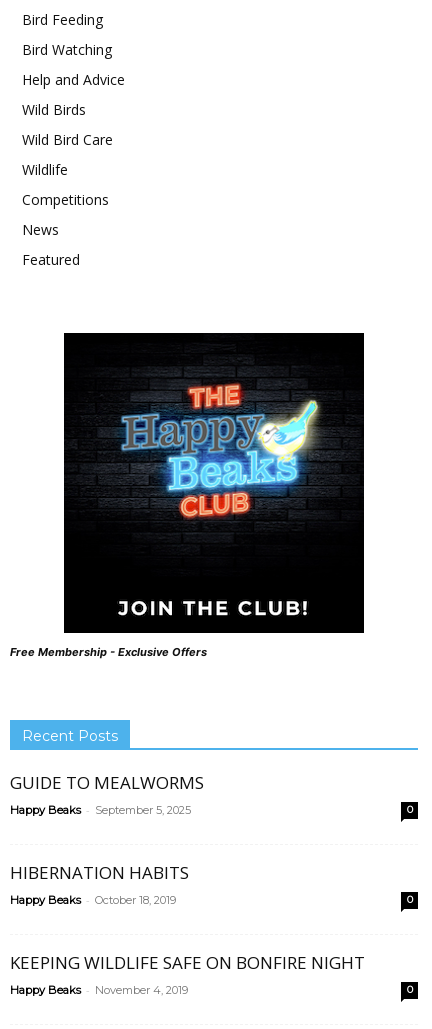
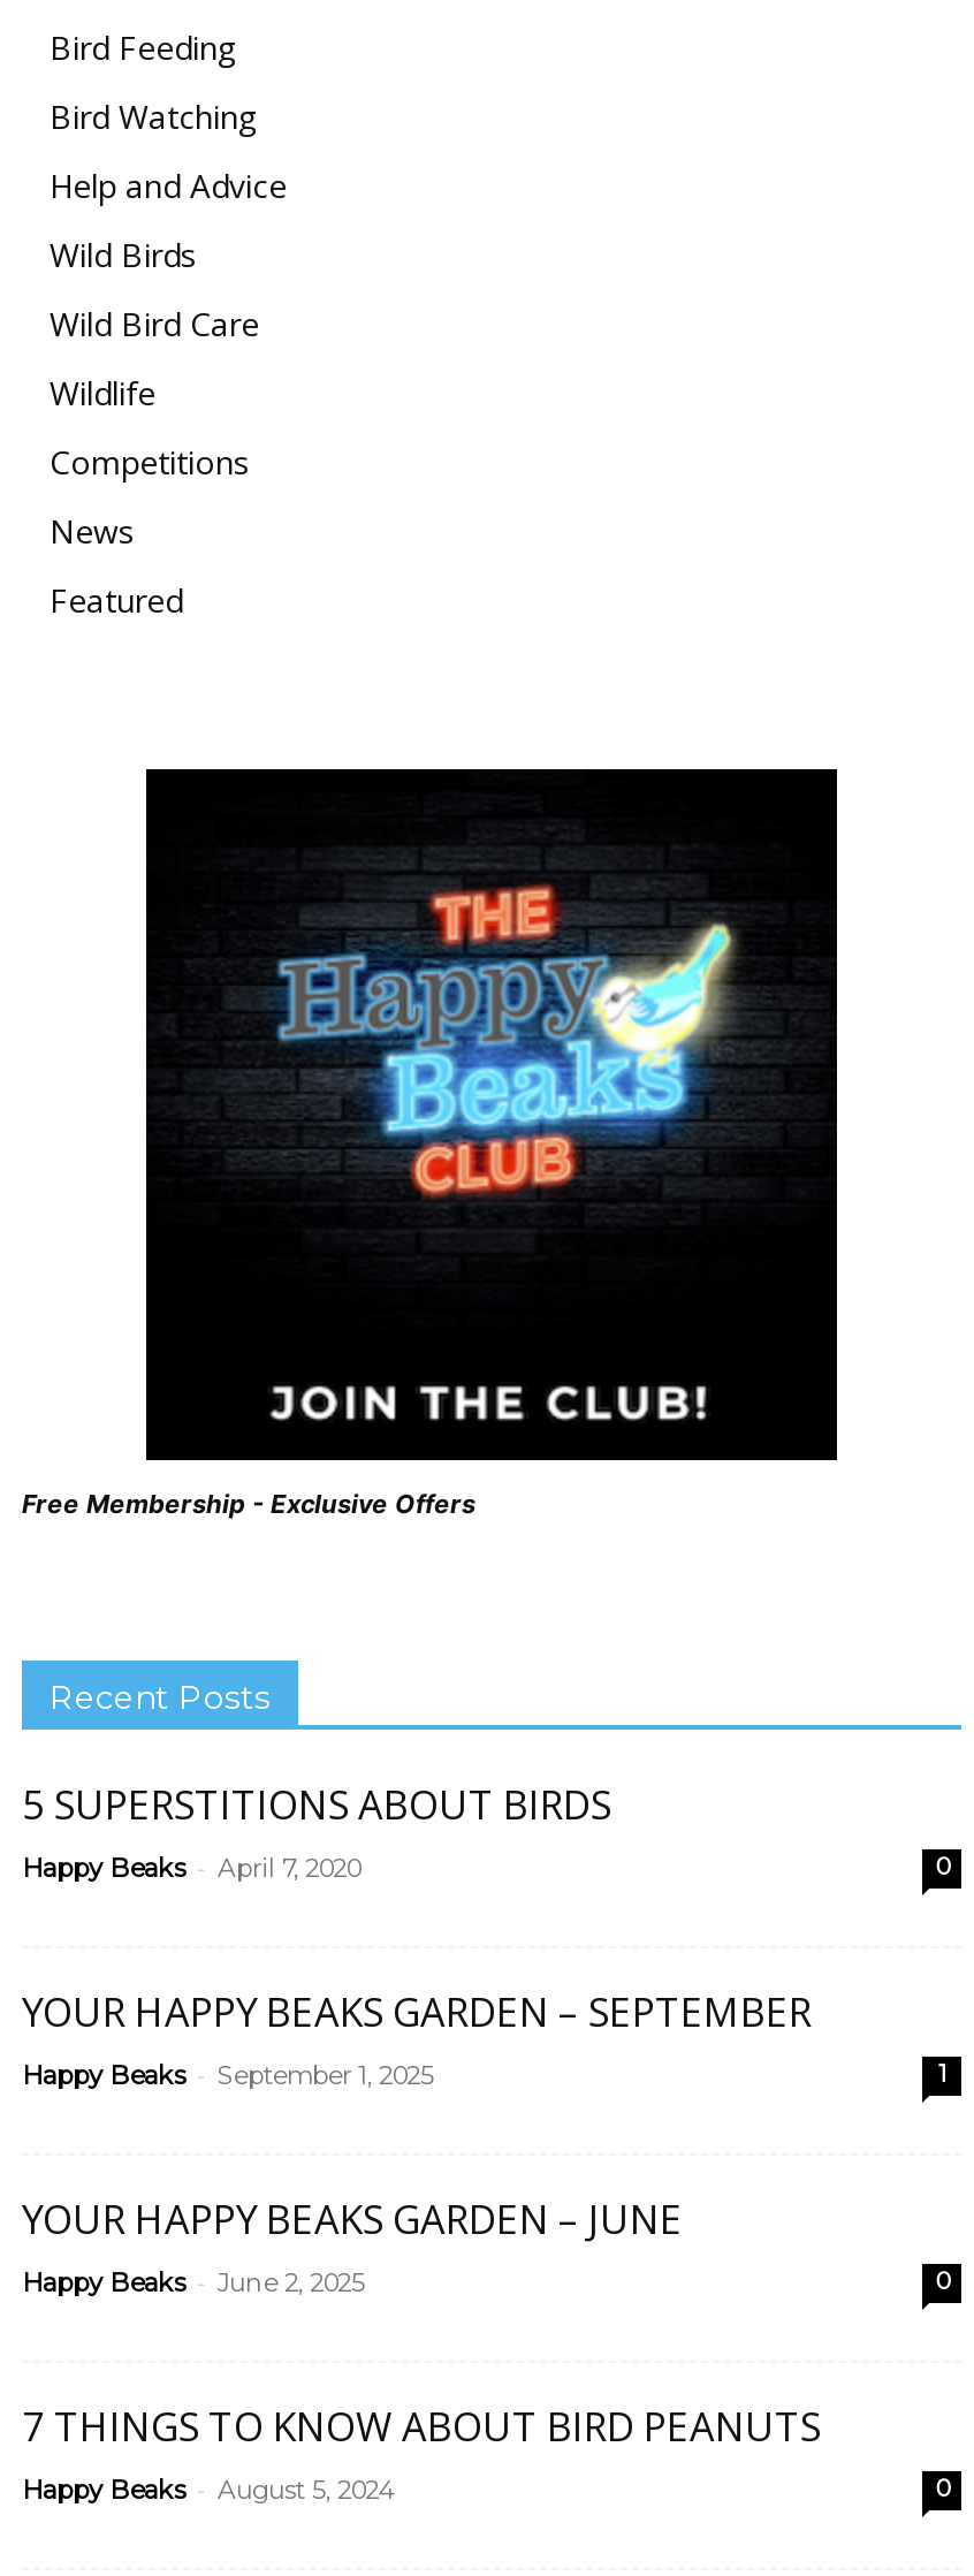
[10,771,204,817] GUIDE TO MEALWORMS | Happy Beaks - September 5, 2025 -> [22,1777,611,1883] 5 SUPERSTITIONS ABOUT BIRDS | Happy Beaks - April 7, 2020
[10,861,189,907] HIBERNATION HABITS | Happy Beaks - October 18, 2019 -> [22,1985,948,2298] YOUR HAPPY BEAKS GARDEN – SEPTEMBER | Happy Beaks - September 1, 2025 | 1 | YOUR HAPPY BEAKS GARDEN – JUNE | Happy Beaks - June 2, 2025
[10,951,365,997] KEEPING WILDLIFE SAFE ON BONFIRE NIGHT | Happy Beaks - November 4, 2019 -> [22,2399,821,2505] 7 THINGS TO KNOW ABOUT BIRD PEANUTS | Happy Beaks - August 5, 2024

